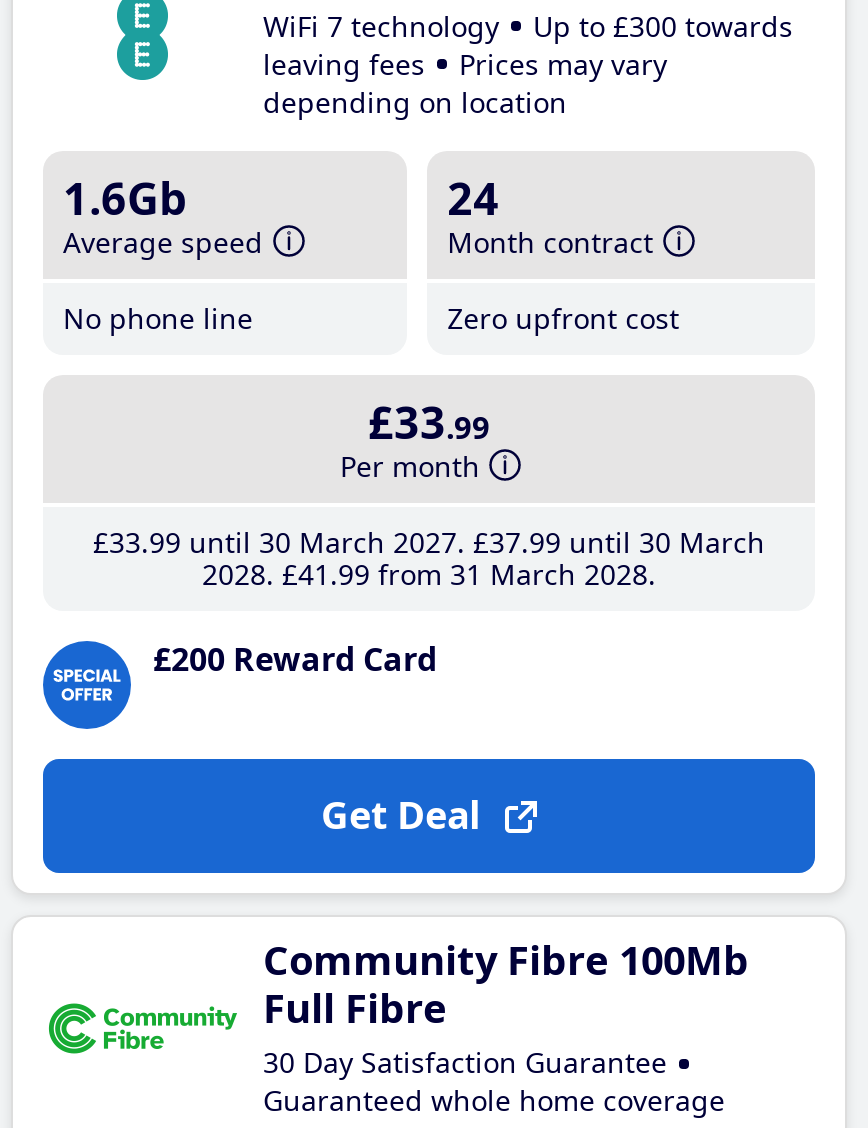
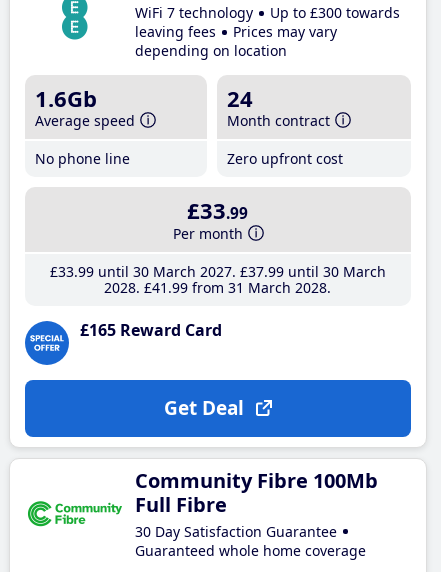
[153,637,437,681] £200 Reward Card -> [80,318,222,340] £165 Reward Card

